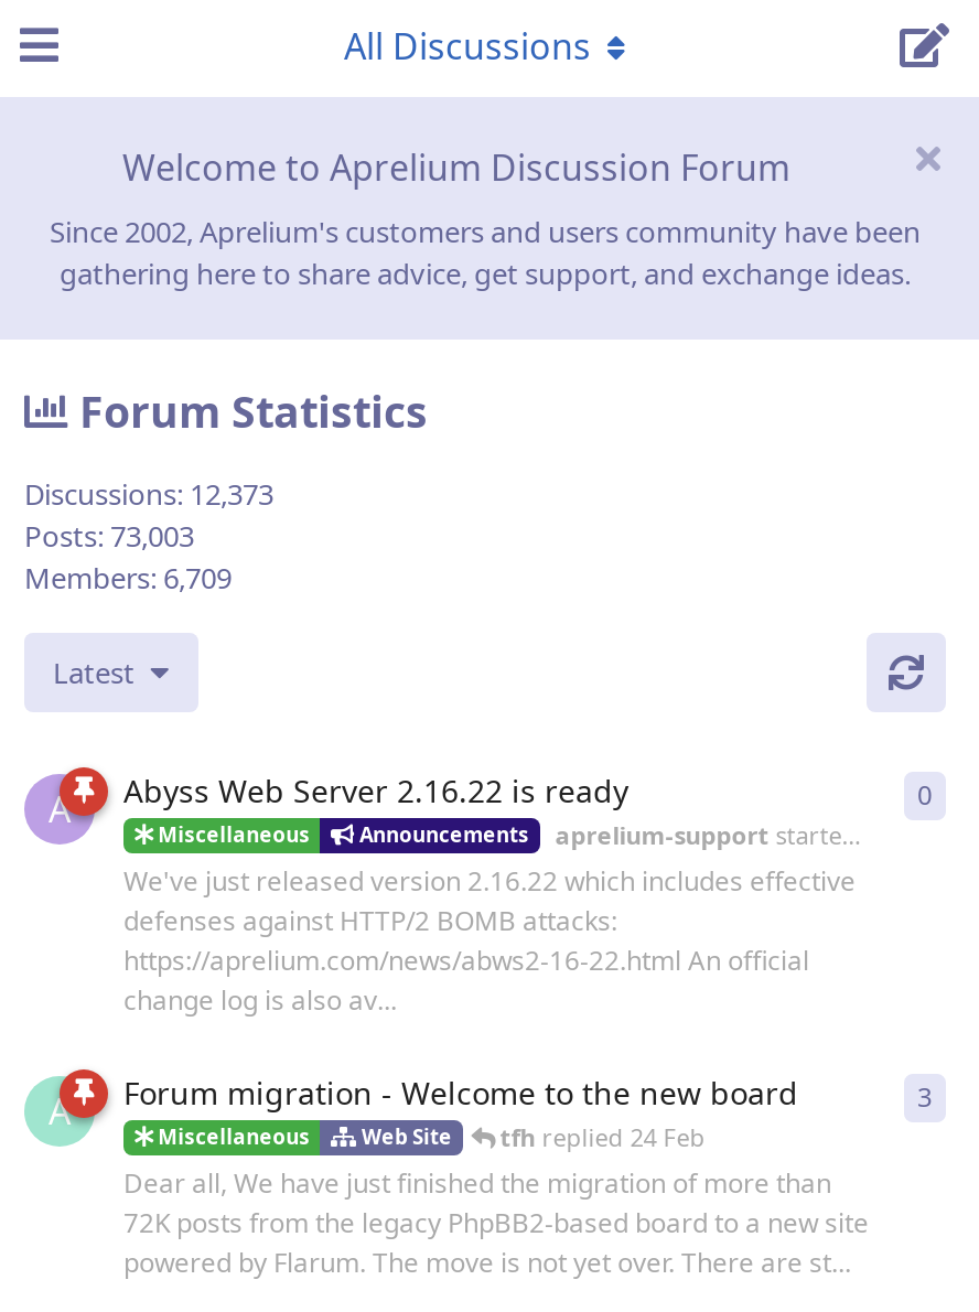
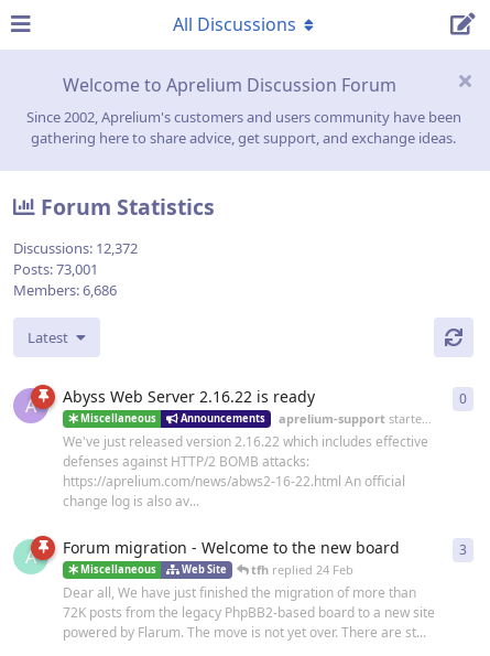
[24,475,273,514] Discussions: 12,373 -> [13,238,138,258] Discussions: 12,372
[24,516,194,556] Posts: 73,003 -> [13,259,98,279] Posts: 73,001
[24,558,232,598] Members: 6,709 -> [13,280,117,300] Members: 6,686

